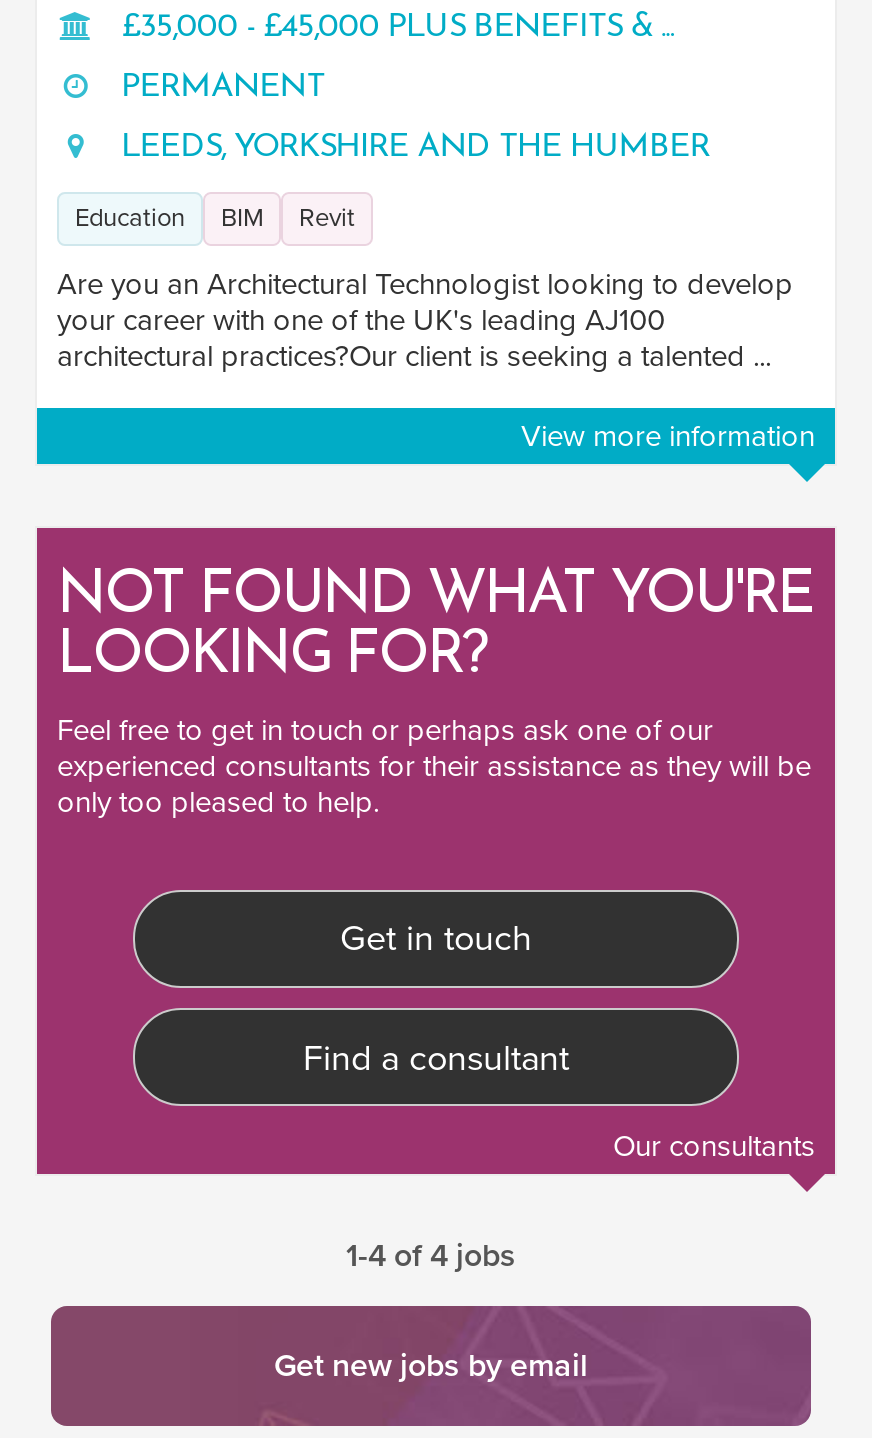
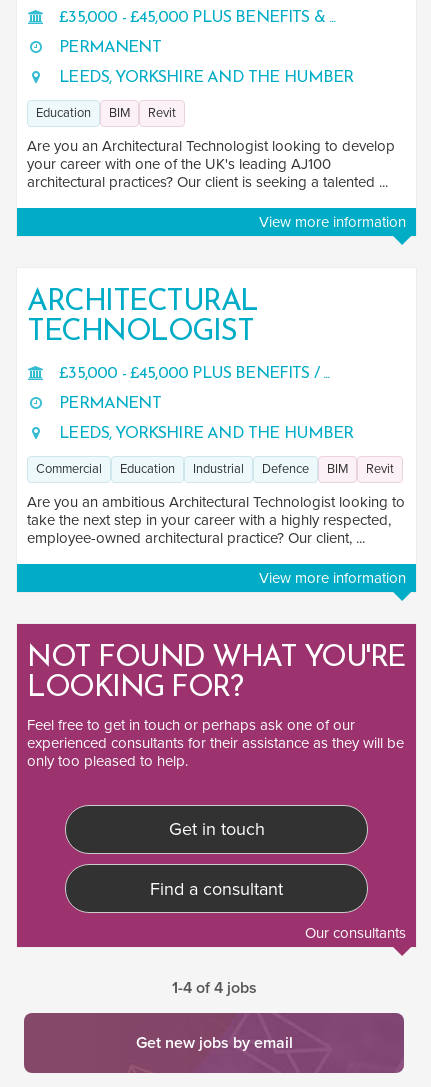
[57,338,771,374] architectural practices?Our client is seeking a talented ... -> [27,173,406,547] architectural practices? Our client is seeking a talented ... | View more information | ARCHITECTURAL | TECHNOLOGIST | £35,000 - £45,000 PLUS BENEFITS / ... | PERMANENT | LEEDS, YORKSHIRE AND THE HUMBER | Commercial | Education | Industrial | Defence | BIM | Revit | Are you an ambitious Architectural Technologist looking to | take the next step in your career with a highly respected, | employee-owned architectural practice? Our client, ...

